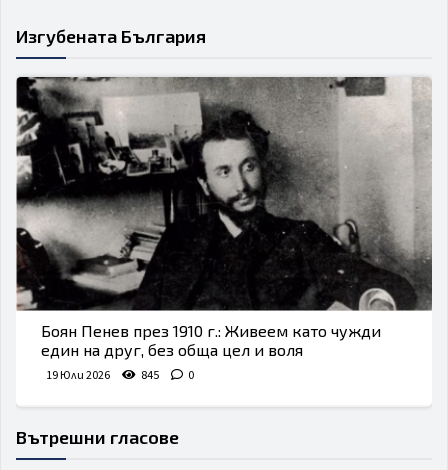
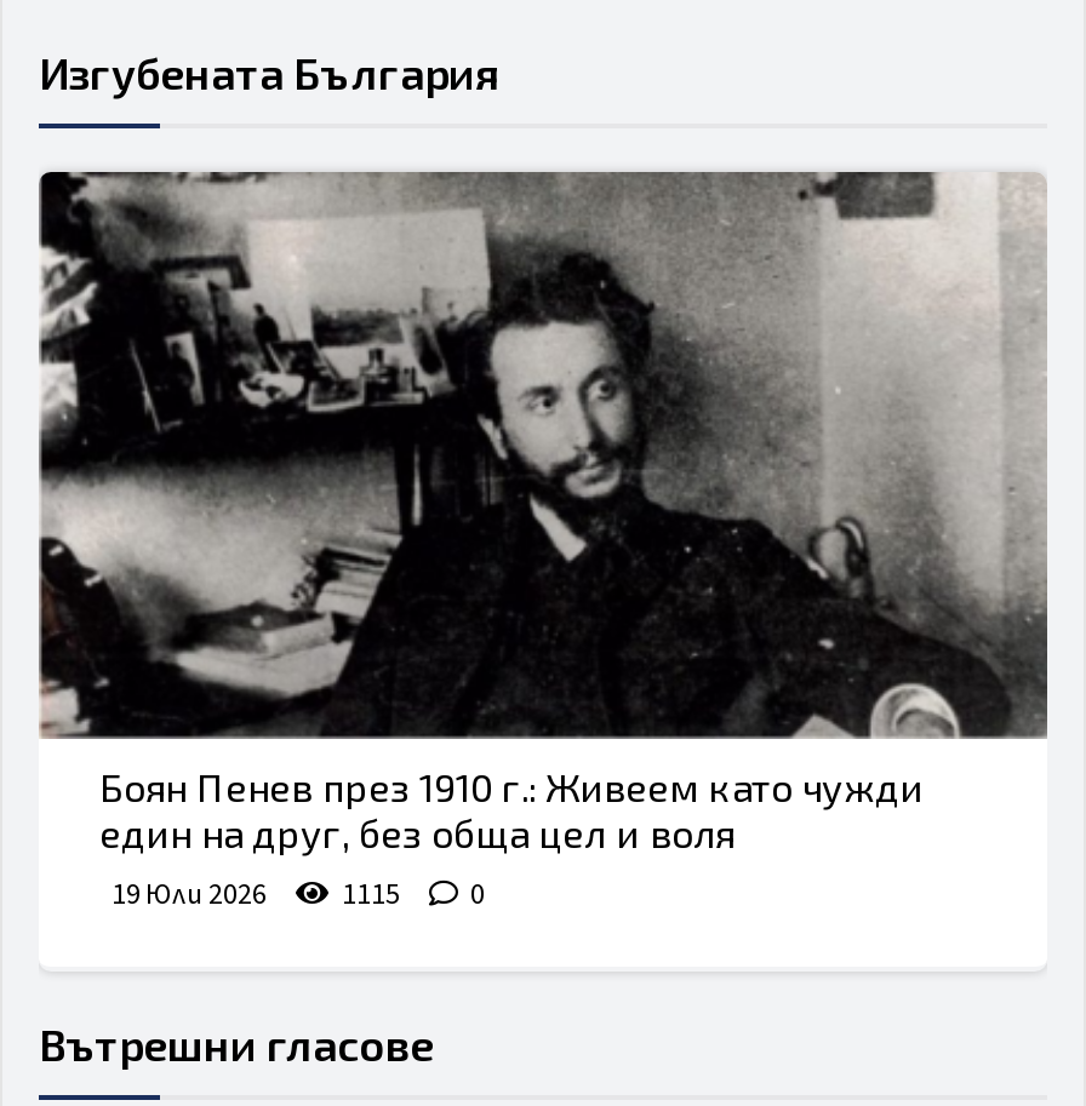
[46,367,194,384] 19 Юли 2026 845 0 -> [112,874,485,915] 19 Юли 2026 1115 0

